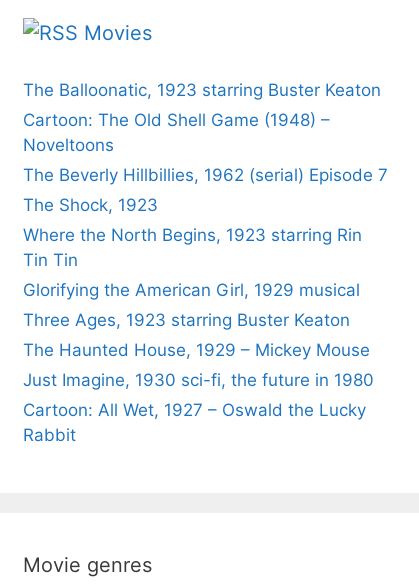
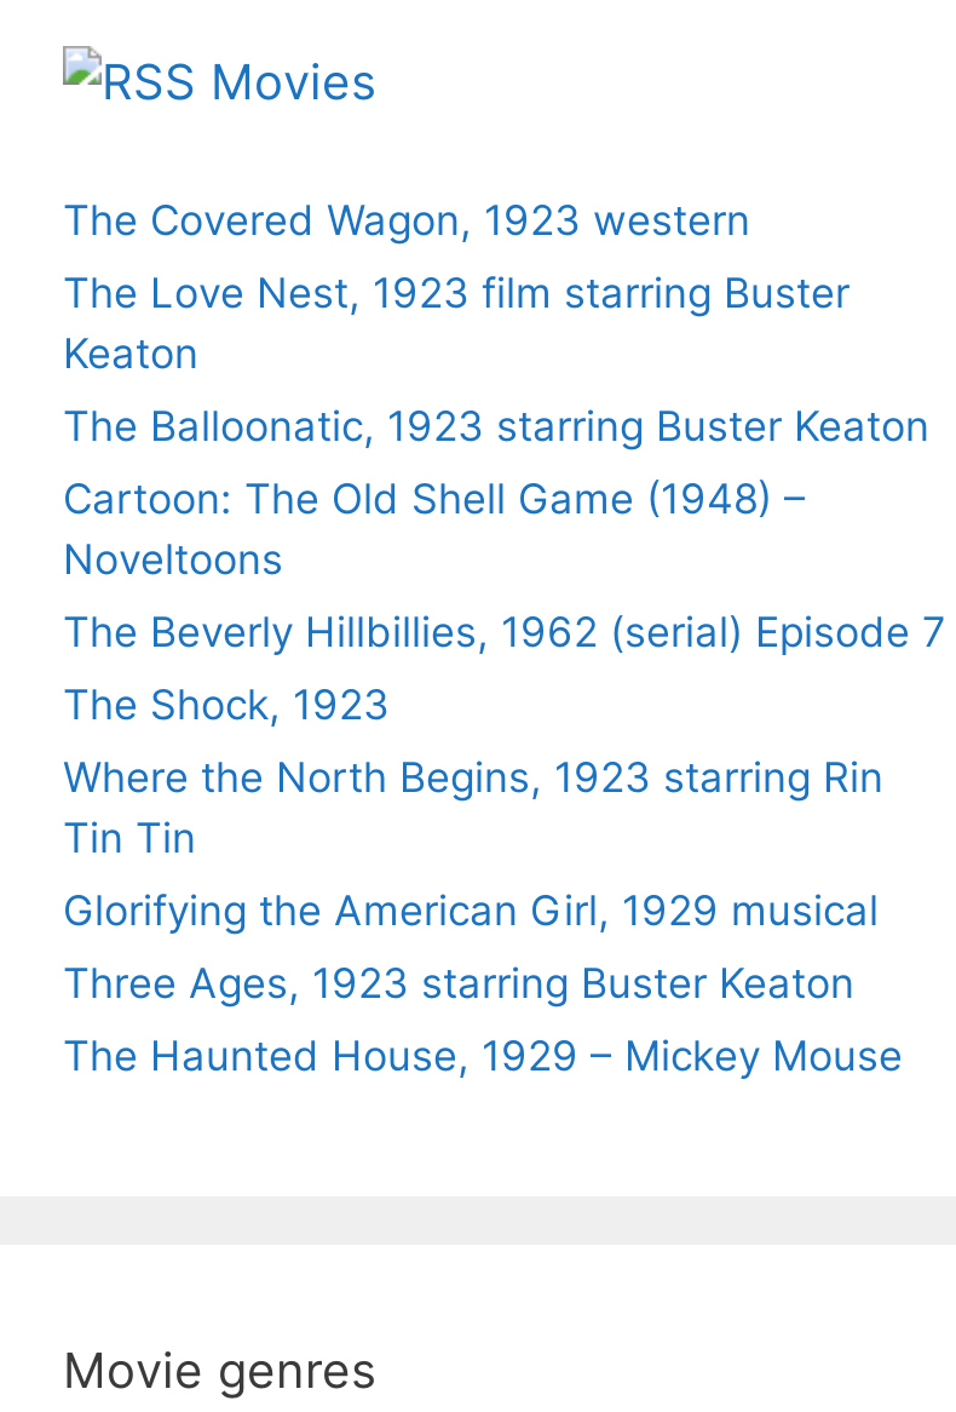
none -> [63,195,850,377] The Covered Wagon, 1923 western | The Love Nest, 1923 film starring Buster | Keaton
moved [23,79,388,359] -> [63,401,946,1079]: The Balloonatic, 1923 starring Buster Keaton | Cartoon: The Old Shell Game (1948) – | Noveltoons | ... | Three Ages, 1923 starring Buster Keaton | The Haunted House, 1929 – Mickey Mouse
[23,369,374,444] Just Imagine, 1930 sci-fi, the future in 1980 | Cartoon: All Wet, 1927 – Oswald the Lucky | Rabbit -> none

